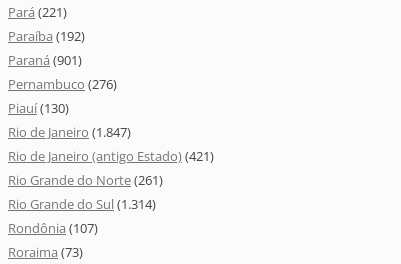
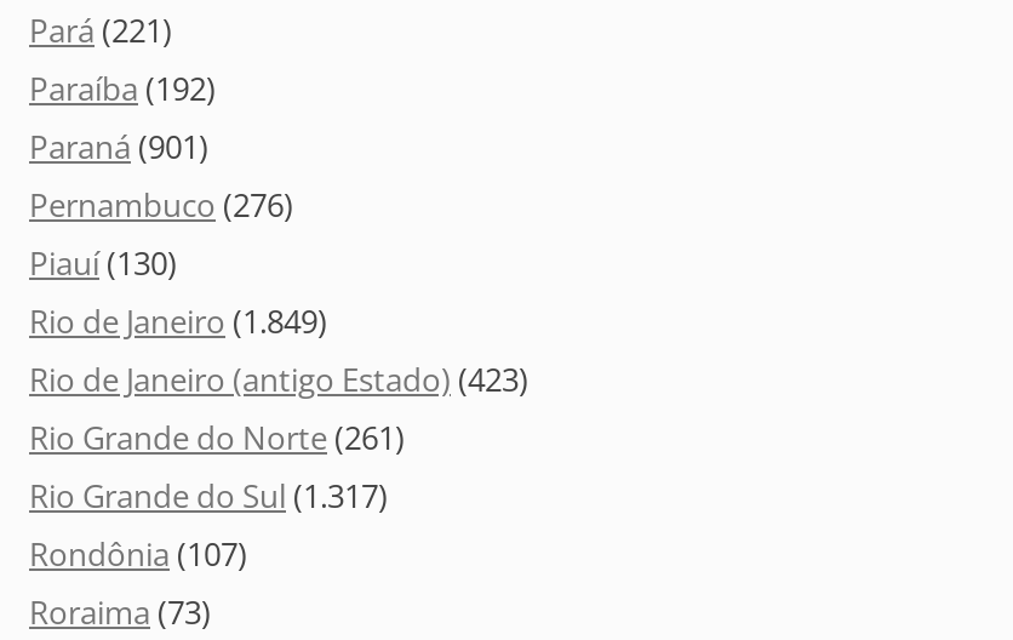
[8,123,131,141] Rio de Janeiro (1.847) -> [29,298,327,342] Rio de Janeiro (1.849)
[8,147,214,165] Rio de Janeiro (antigo Estado) (421) -> [29,357,528,400] Rio de Janeiro (antigo Estado) (423)
[8,195,156,213] Rio Grande do Sul (1.314) -> [29,473,388,517] Rio Grande do Sul (1.317)

